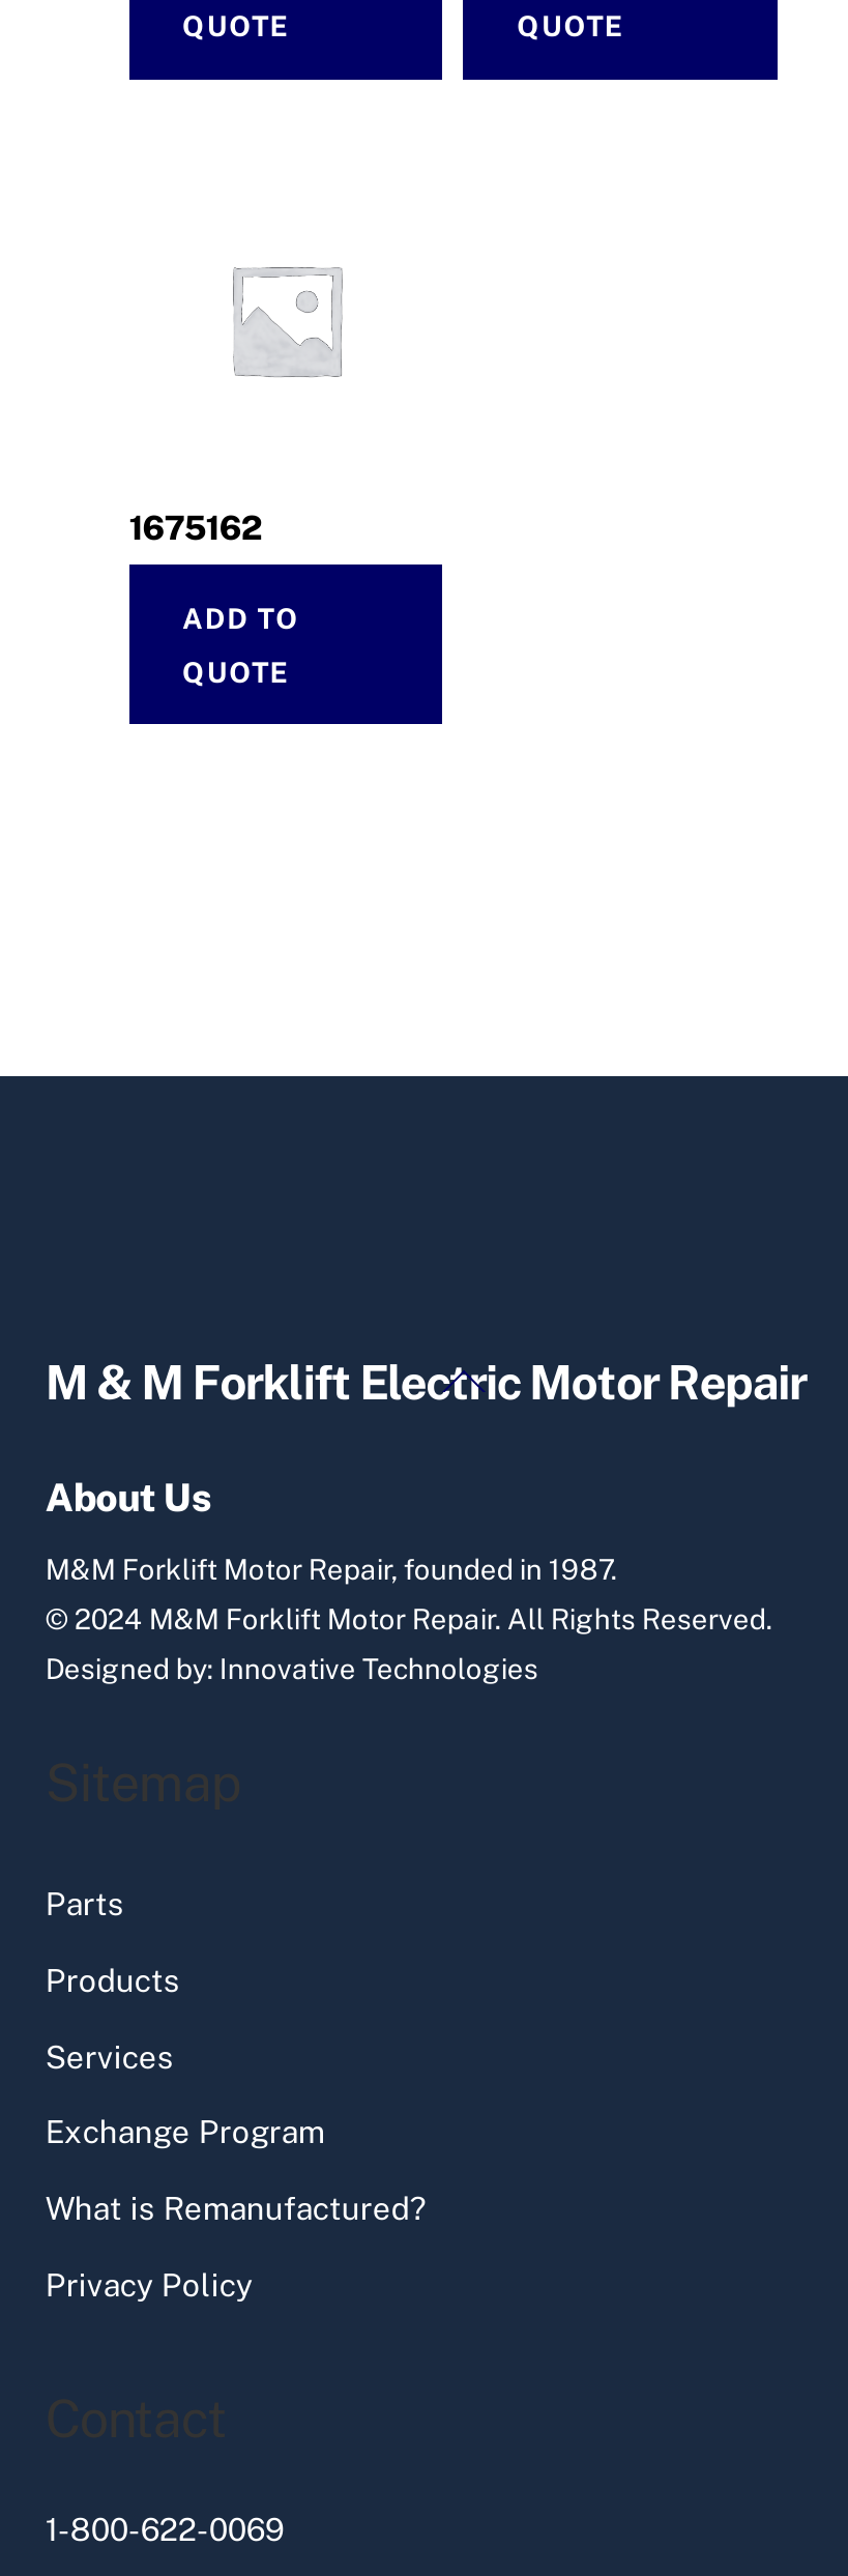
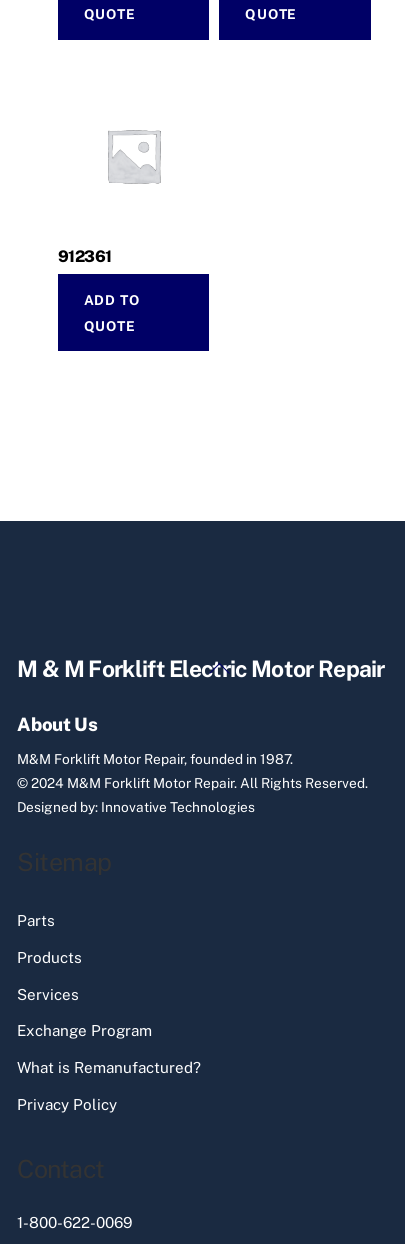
[129,509,261,548] 1675162 -> [58,247,112,266] 912361

